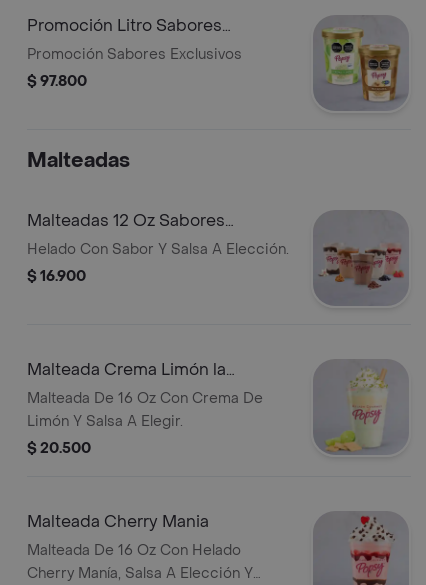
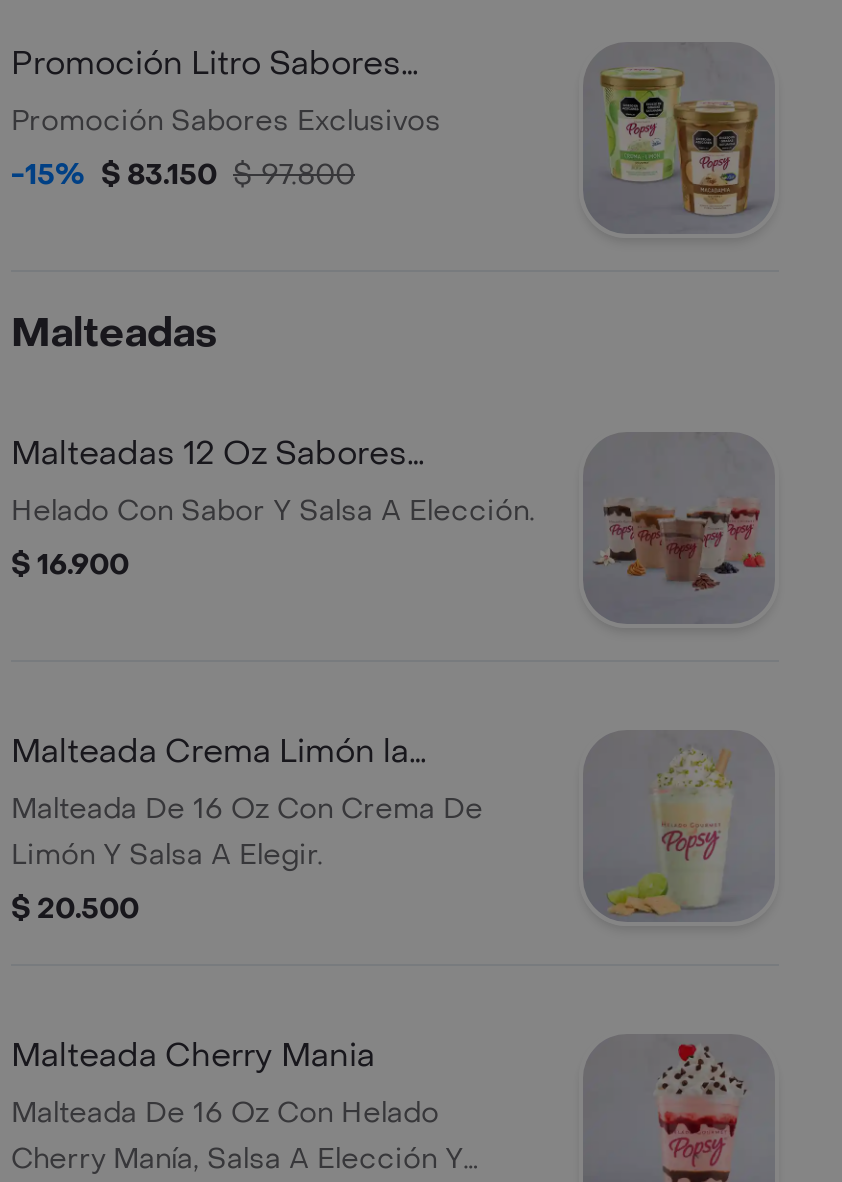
[27,72,87,91] $ 97.800 -> [11,156,355,194] -15% $ 83.150 $ 97.800

